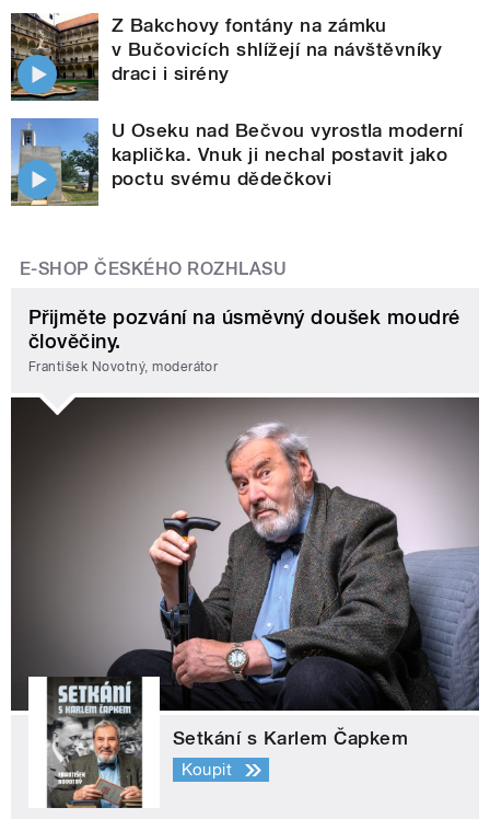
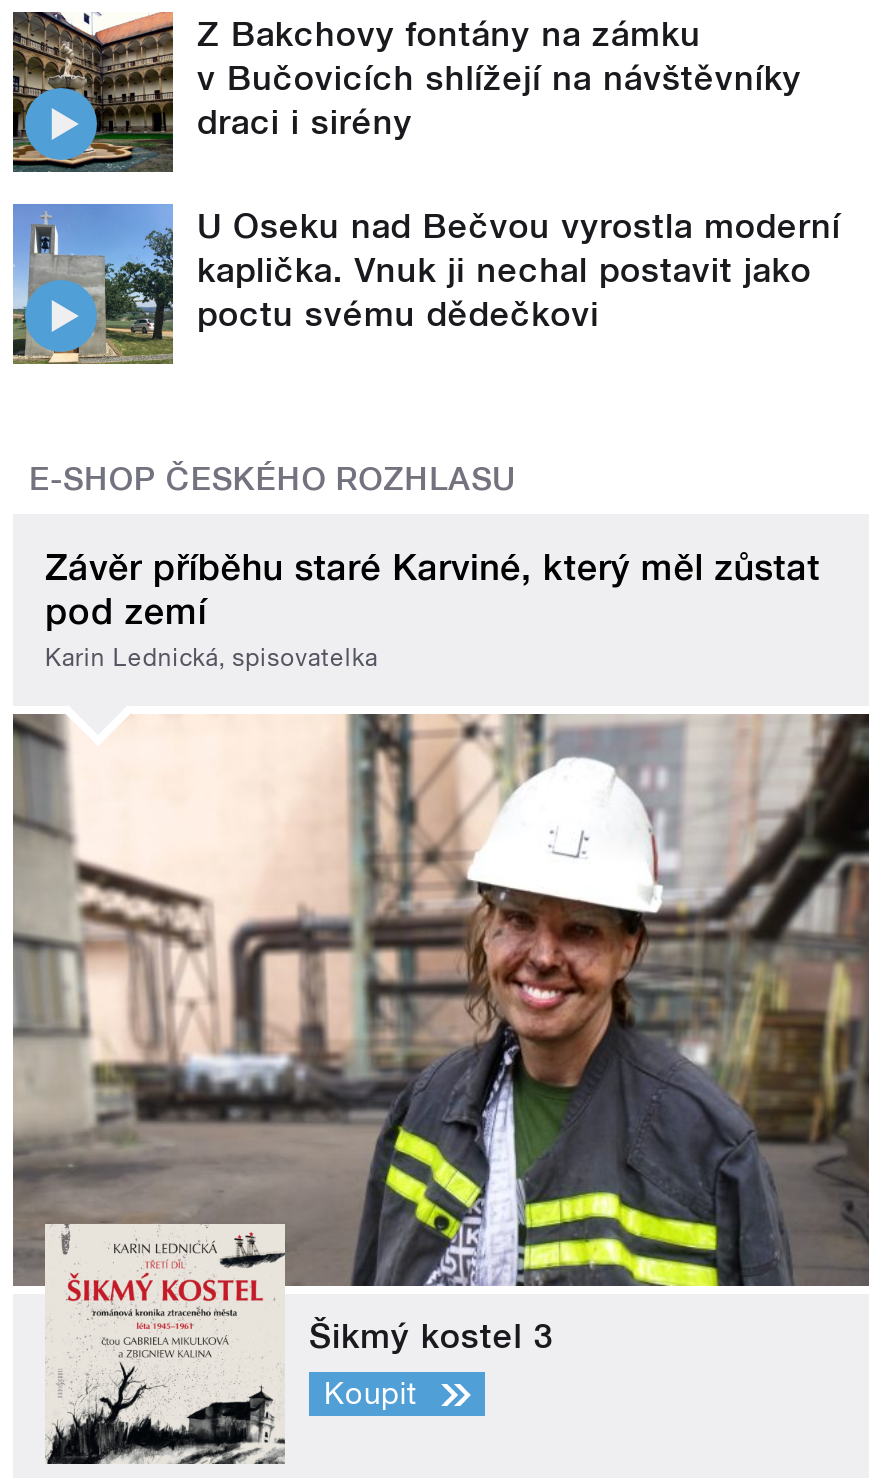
[28,305,460,375] Přijměte pozvání na úsměvný doušek moudré | člověčiny. | František Novotný, moderátor -> [45,546,820,673] Závěr příběhu staré Karviné, který měl zůstat | pod zemí | Karin Lednická, spisovatelka
[10,396,480,809] [image] | Setkání s Karlem Čapkem -> [11,712,871,1466] [image] | Šikmý kostel 3

